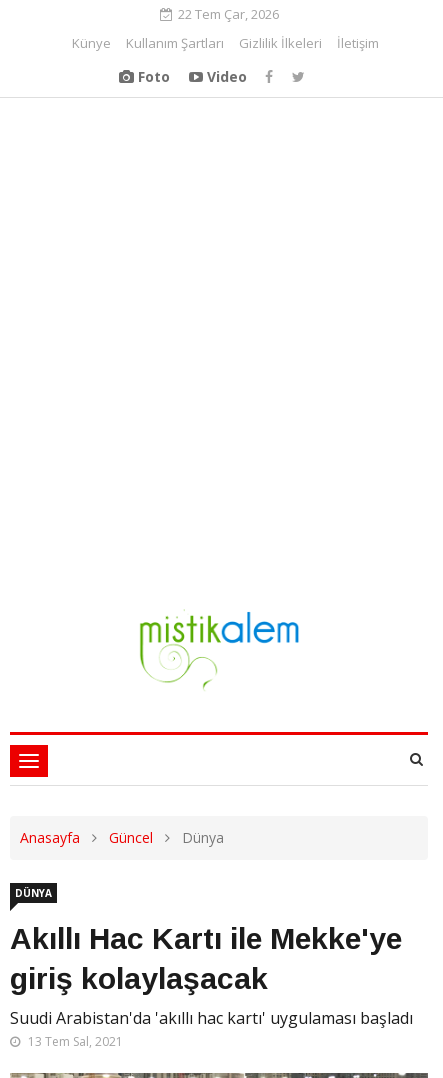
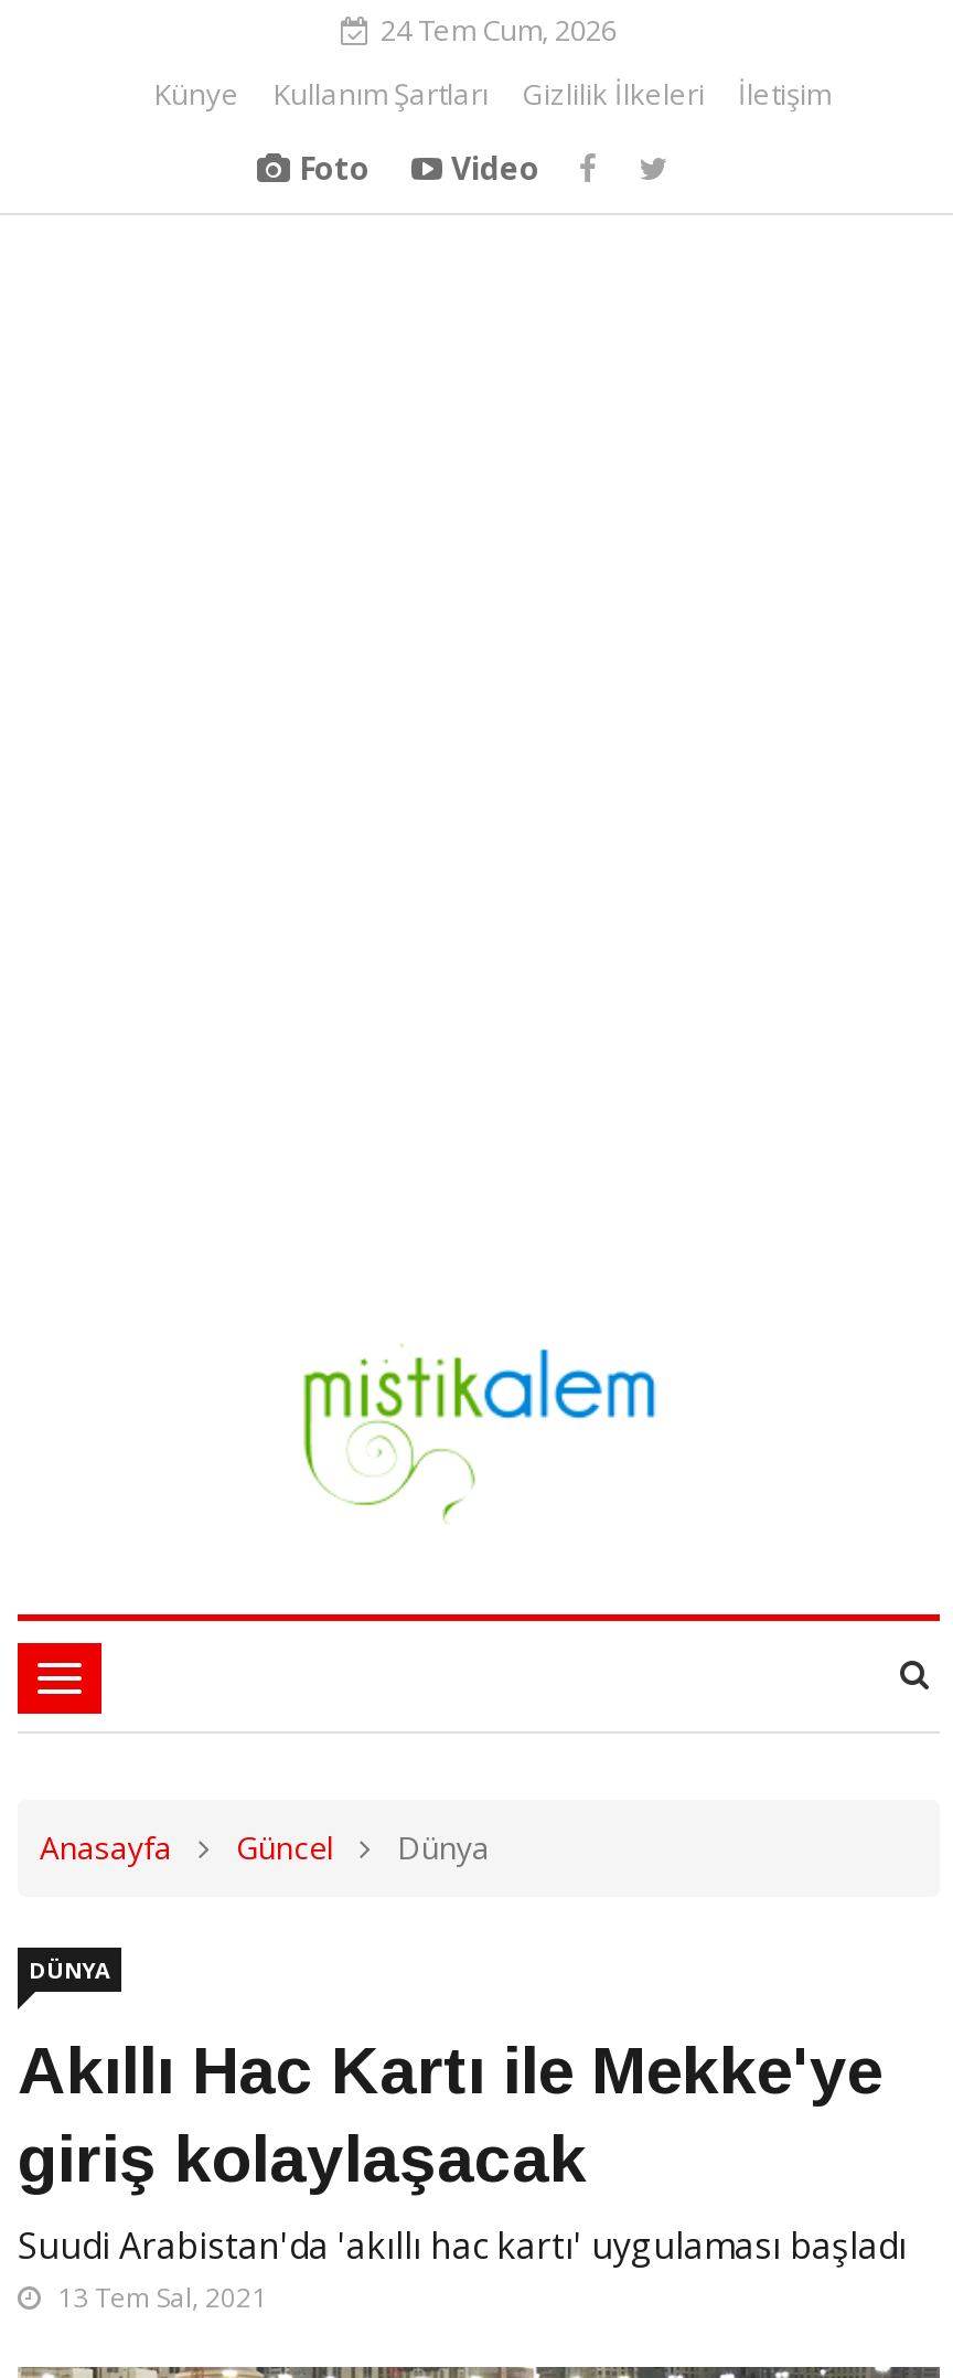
[177,5,278,23] 22 Tem Çar, 2026 -> [381,10,617,50] 24 Tem Cum, 2026

